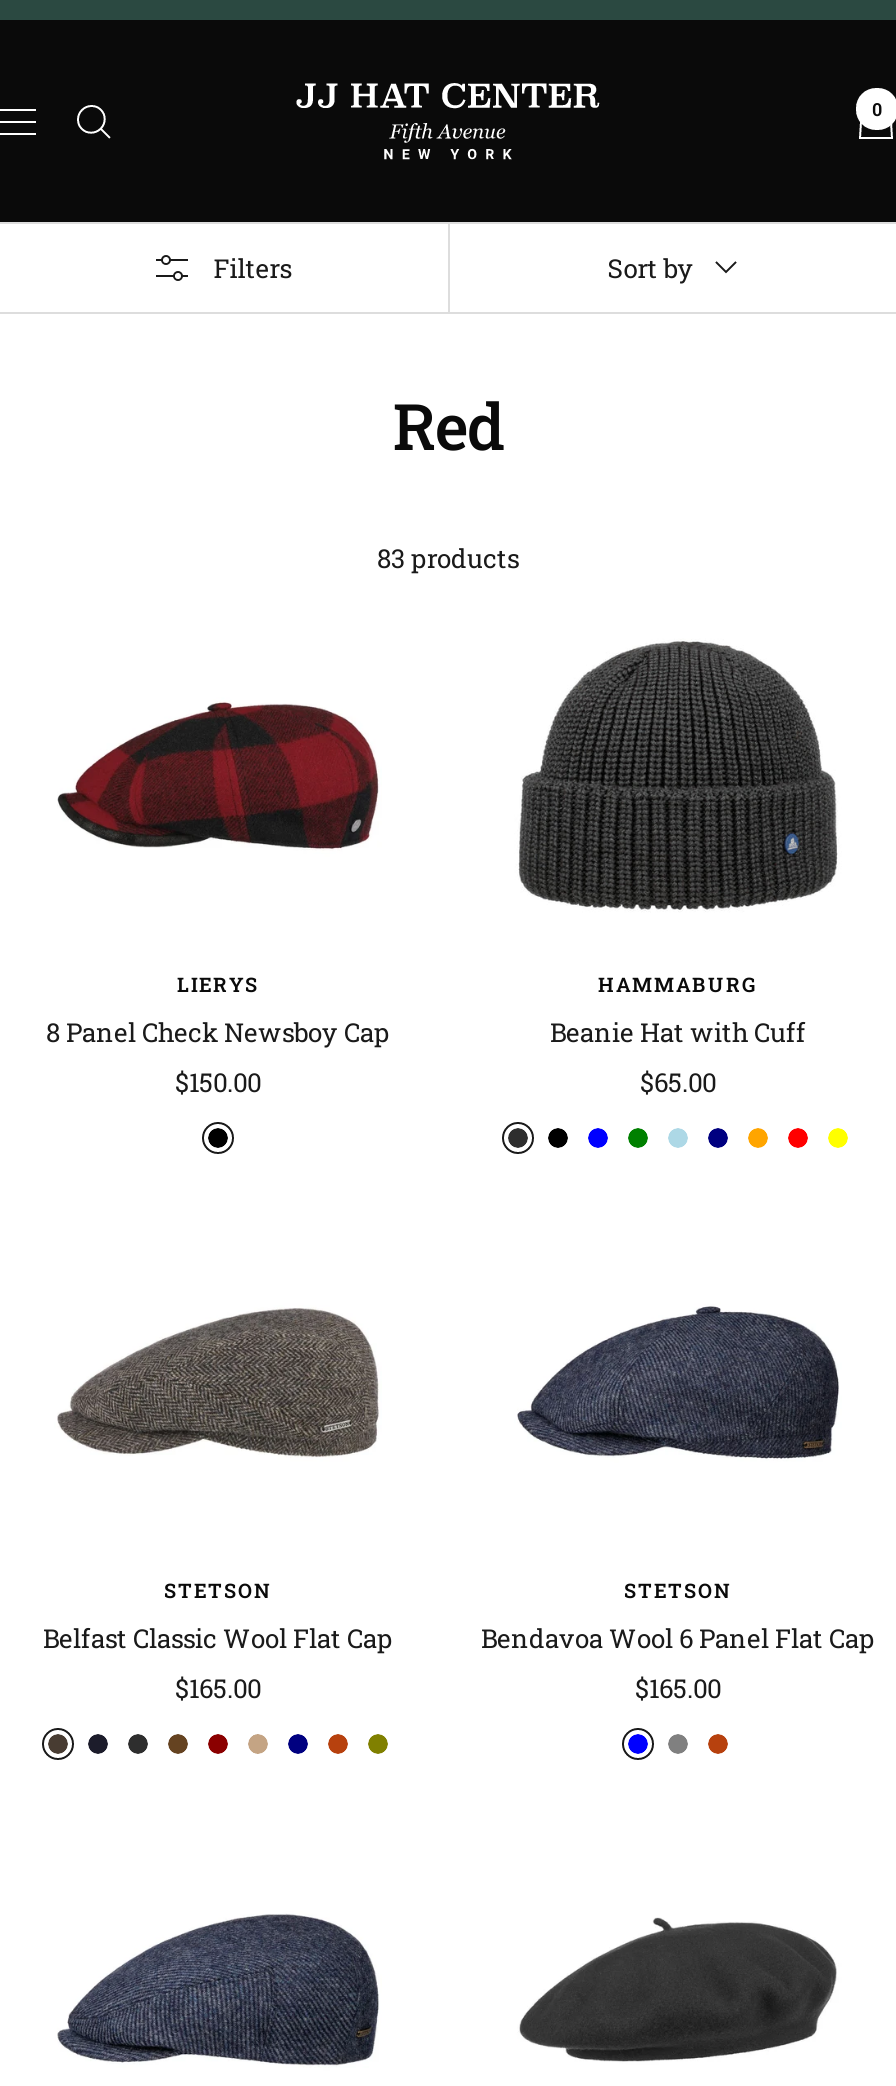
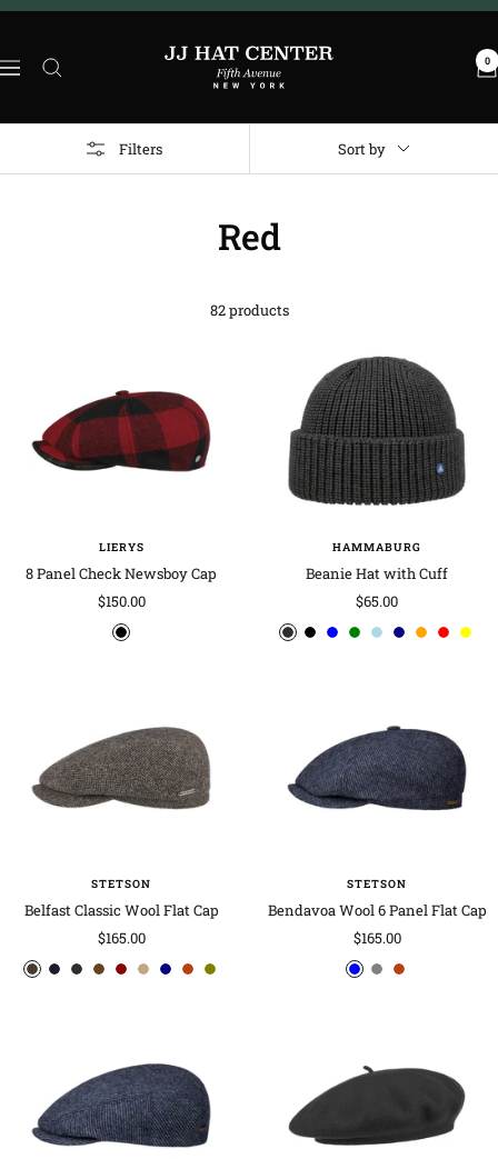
[377,540,519,576] 83 products -> [210,300,288,320] 82 products

